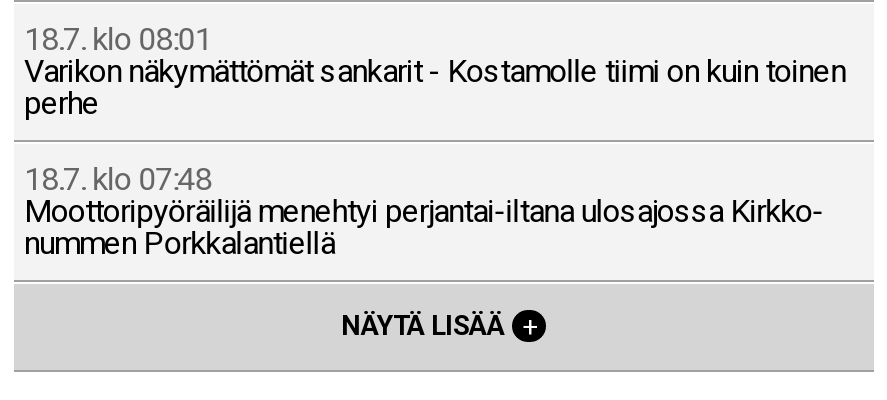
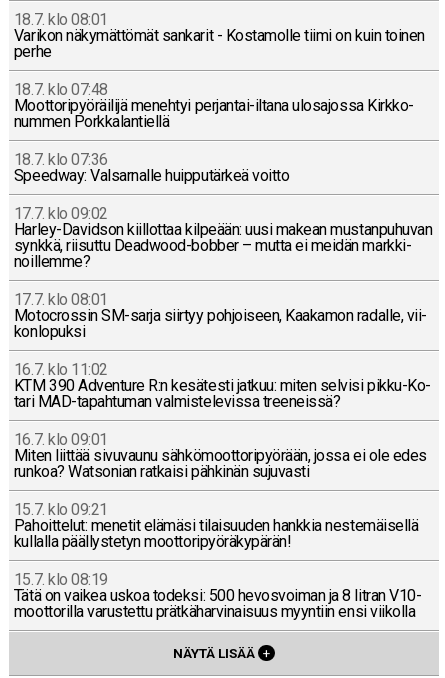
none -> [14,150,432,621] 18.7. klo 07:36 | Speedway: Valsarnalle huipputärkeä voitto | 17.7. klo 09:02 | Harley-Davidson kiillottaa kilpeään: uusi makean mustanpuhuvan | synkkä, riisuttu Deadwood-bobber – mutta ei meidän markki | noillemme? | 17.7. klo 08:01 | Motocrossin SM-sarja siirtyy pohjoiseen, Kaakamon radalle, vii | konlopuksi | 16.7. klo 11:02 | KTM 390 Adventure R:n kesätesti jatkuu: miten selvisi pikku-Ko | tari MAD-tapahtuman valmistelevissa treeneissä? | 16.7. klo 09:01 | Miten liittää sivuvaunu sähkömoottoripyörään, jossa ei ole edes | runkoa? Watsonian ratkaisi pähkinän sujuvasti | 15.7. klo 09:21 | Pahoittelut: menetit elämäsi tilaisuuden hankkia nestemäisellä | kullalla päällystetyn moottoripyöräkypärän! | 15.7. klo 08:19 | Tätä on vaikea uskoa todeksi: 500 hevosvoiman ja 8 litran V10- | moottorilla varustettu prätkäharvinaisuus myyntiin ensi viikolla

